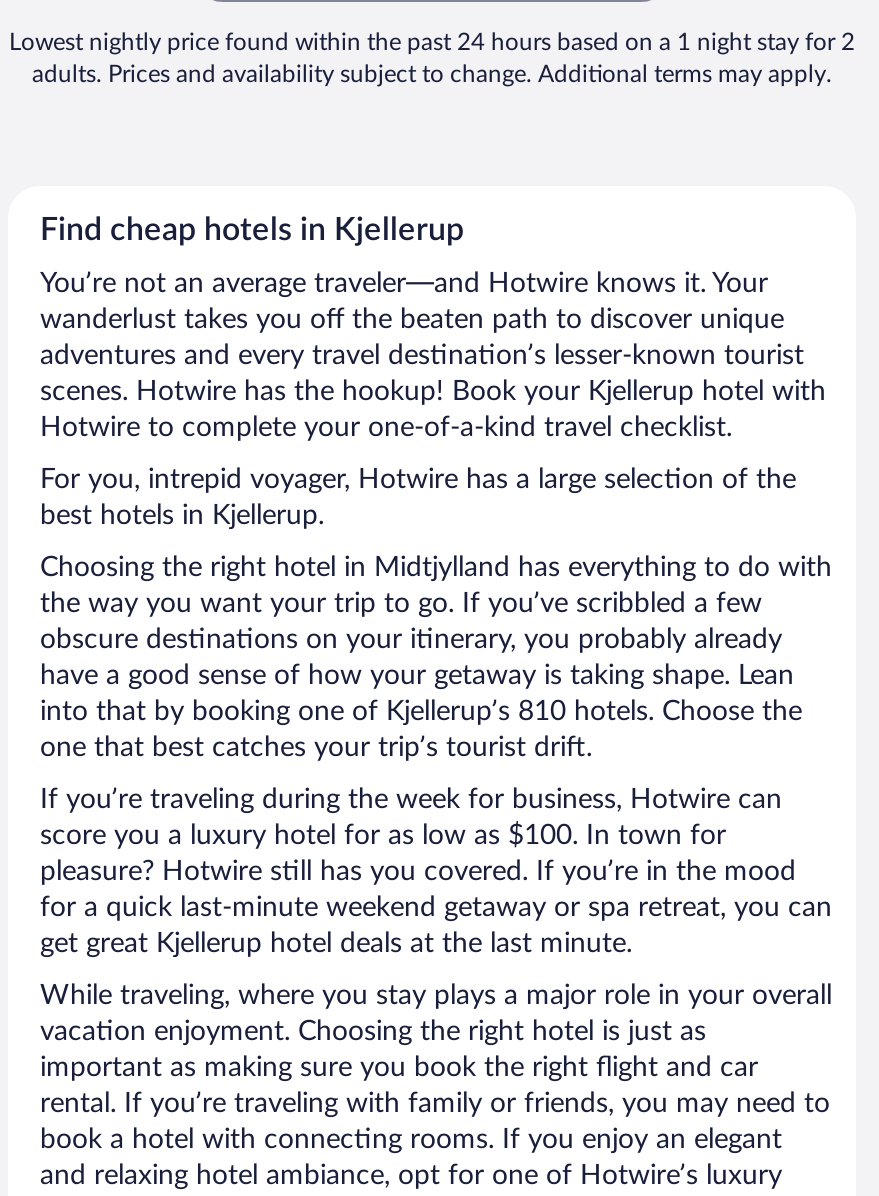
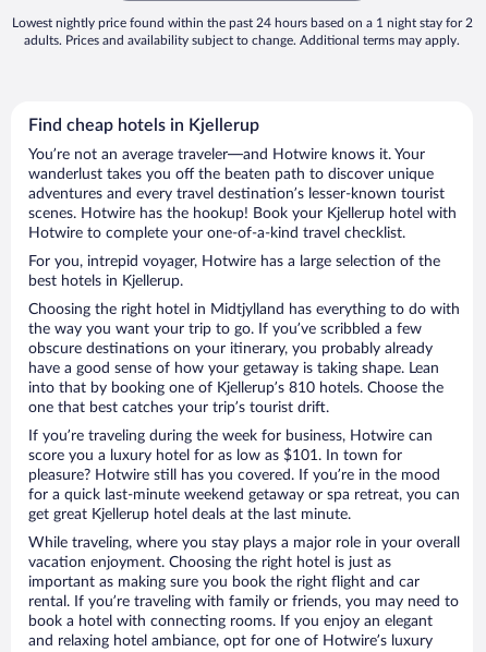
[40,822,726,850] score you a luxury hotel for as low as $100. In town for -> [28,448,402,464] score you a luxury hotel for as low as $101. In town for

